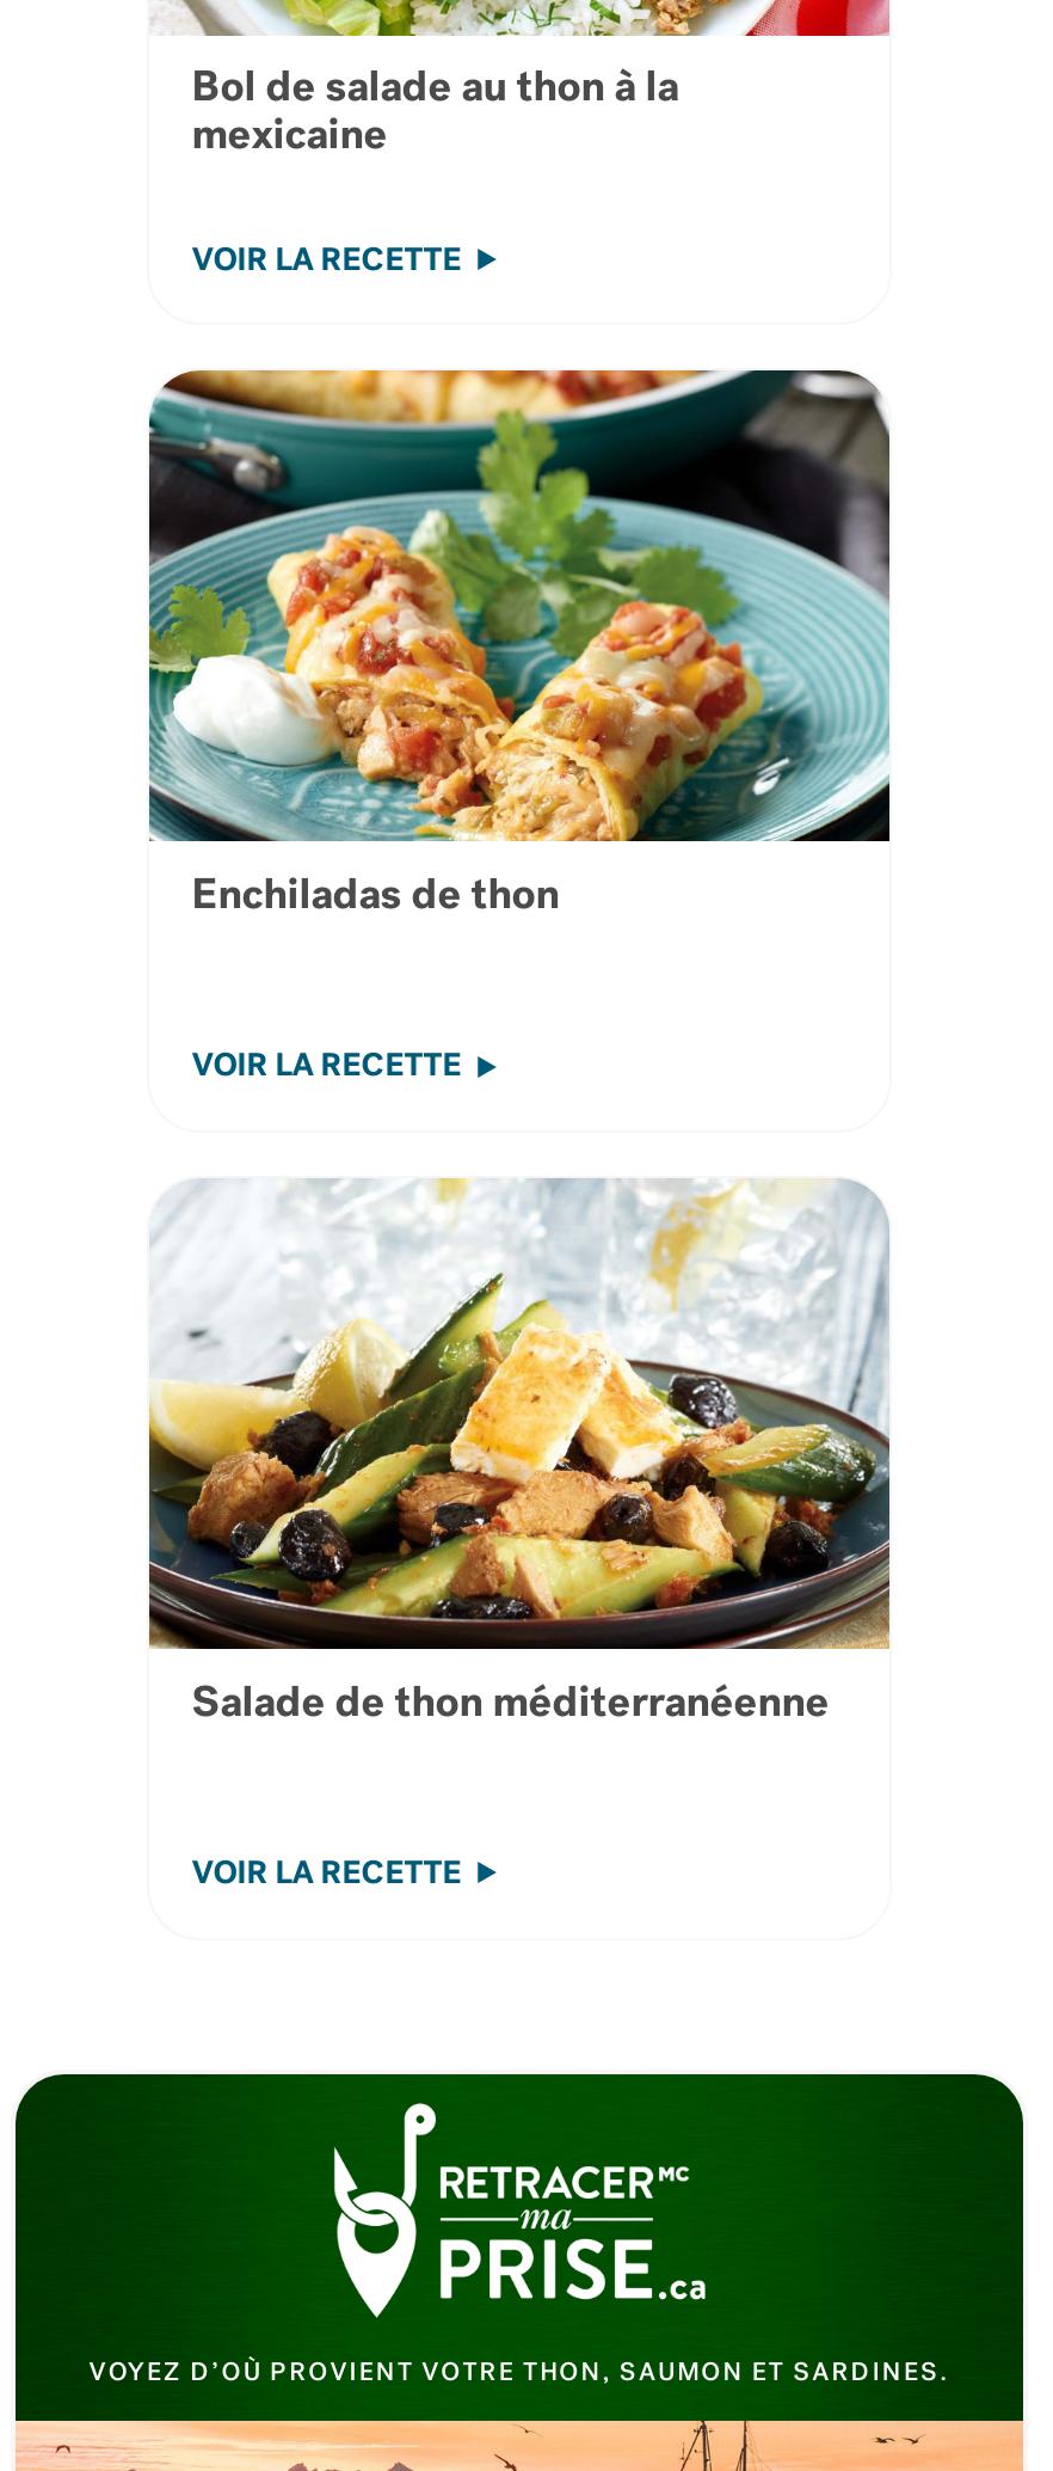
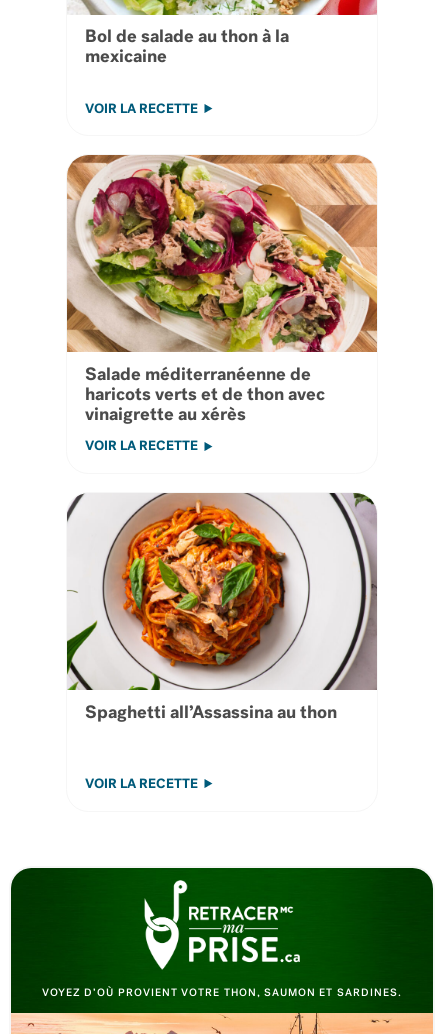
[147,368,892,917] [image] | Enchiladas de thon -> [66,154,378,424] [image] | Salade méditerranéenne de | haricots verts et de thon avec | vinaigrette au xérès
[147,1178,889,1724] [image] | Salade de thon méditerranéenne -> [66,492,378,722] [image] | Spaghetti all’Assassina au thon

